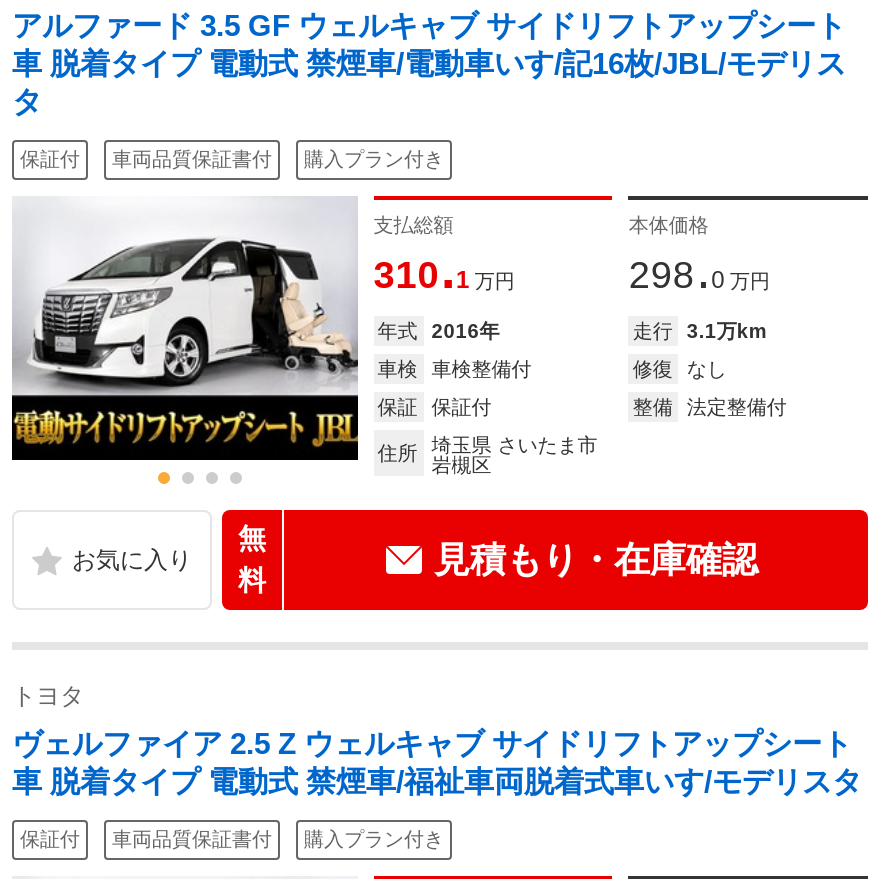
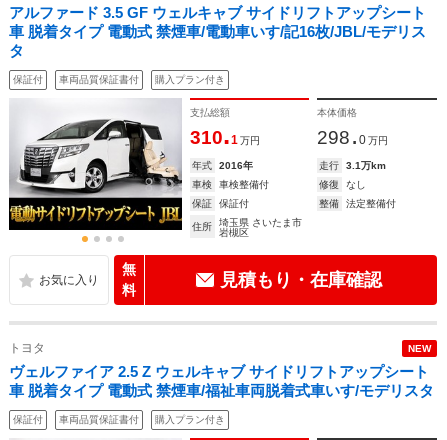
none -> [408,343,431,354] NEW

